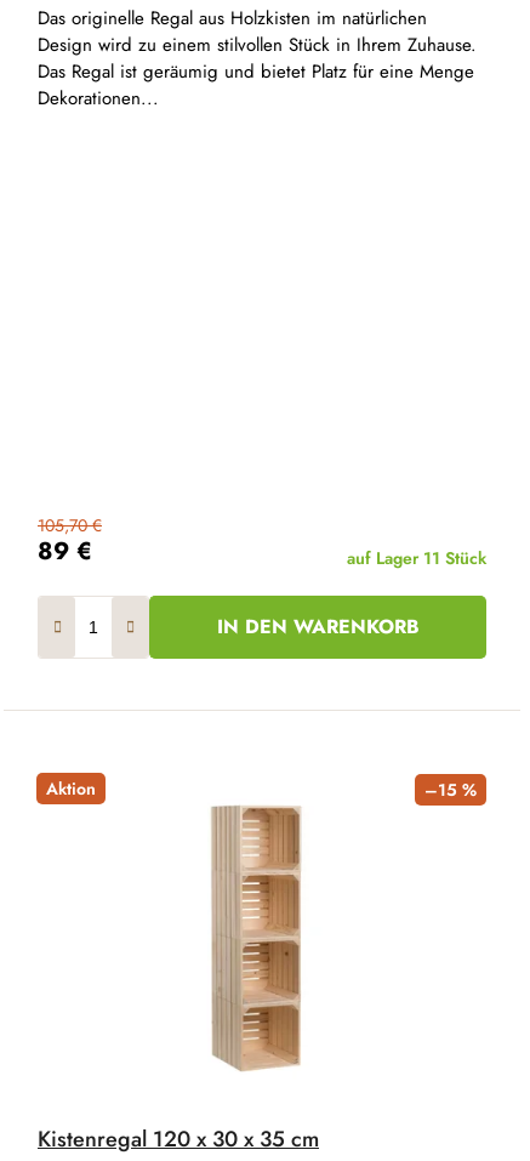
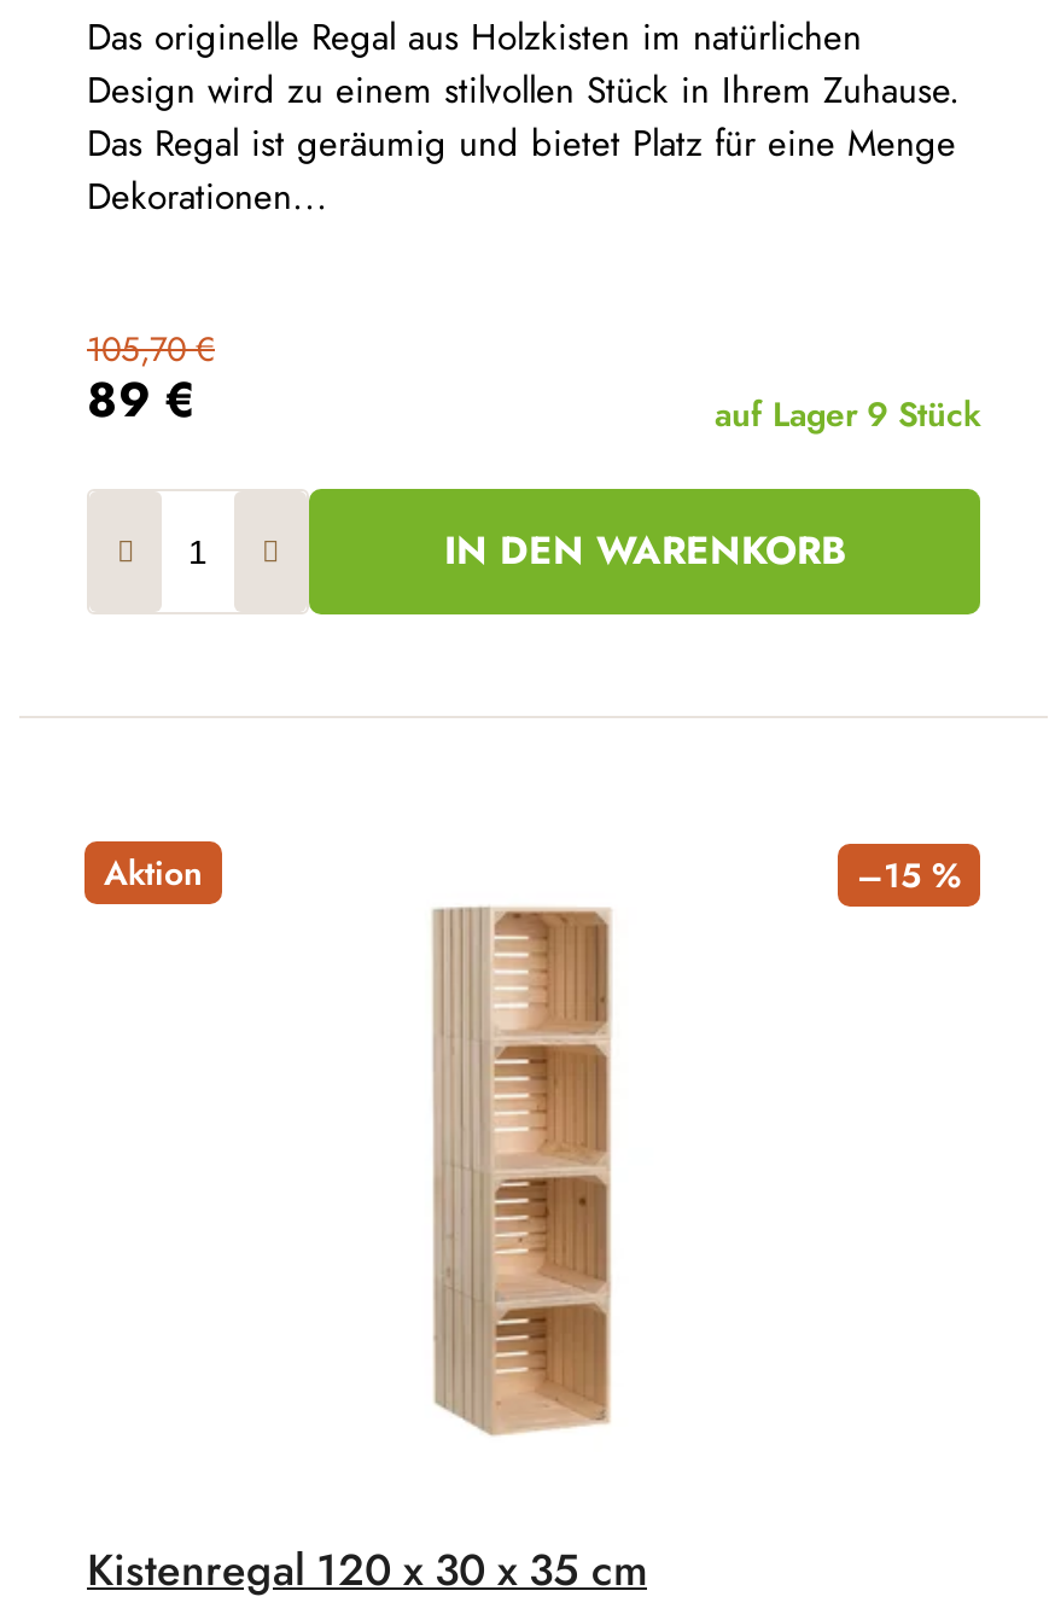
[347,545,486,570] auf Lager 11 Stück -> [715,389,980,437] auf Lager 9 Stück

